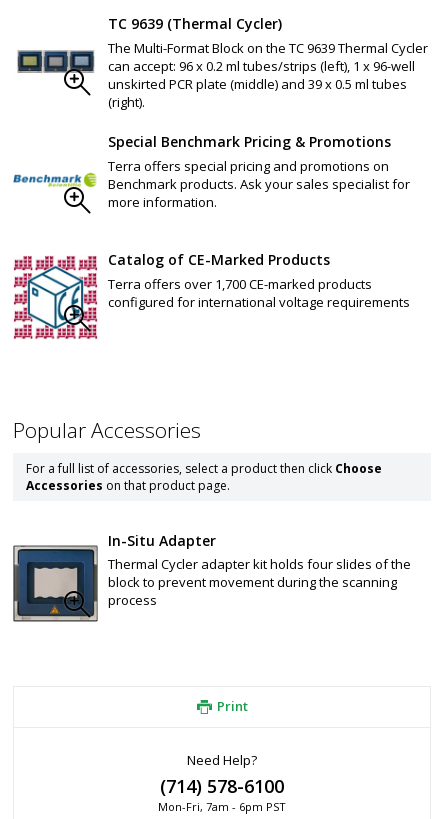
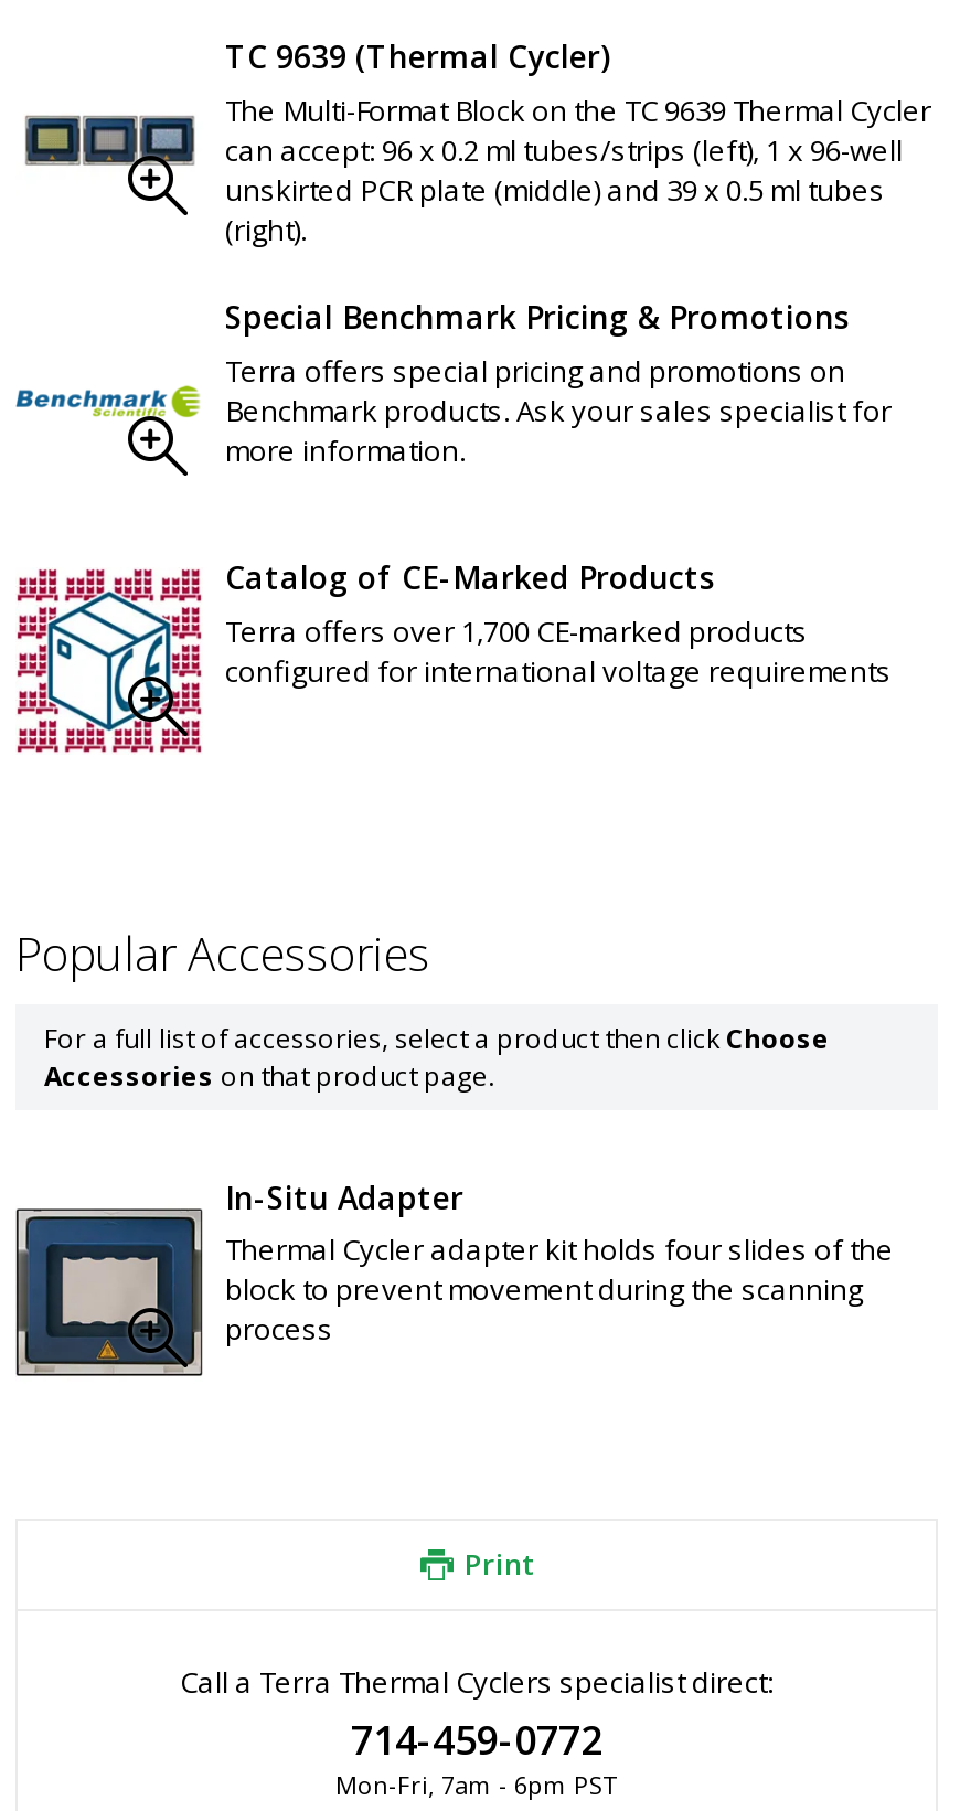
[160,750,284,797] Need Help? | (714) 578-6100 -> [180,1661,774,1765] Call a Terra Thermal Cyclers specialist direct: | 714-459-0772

